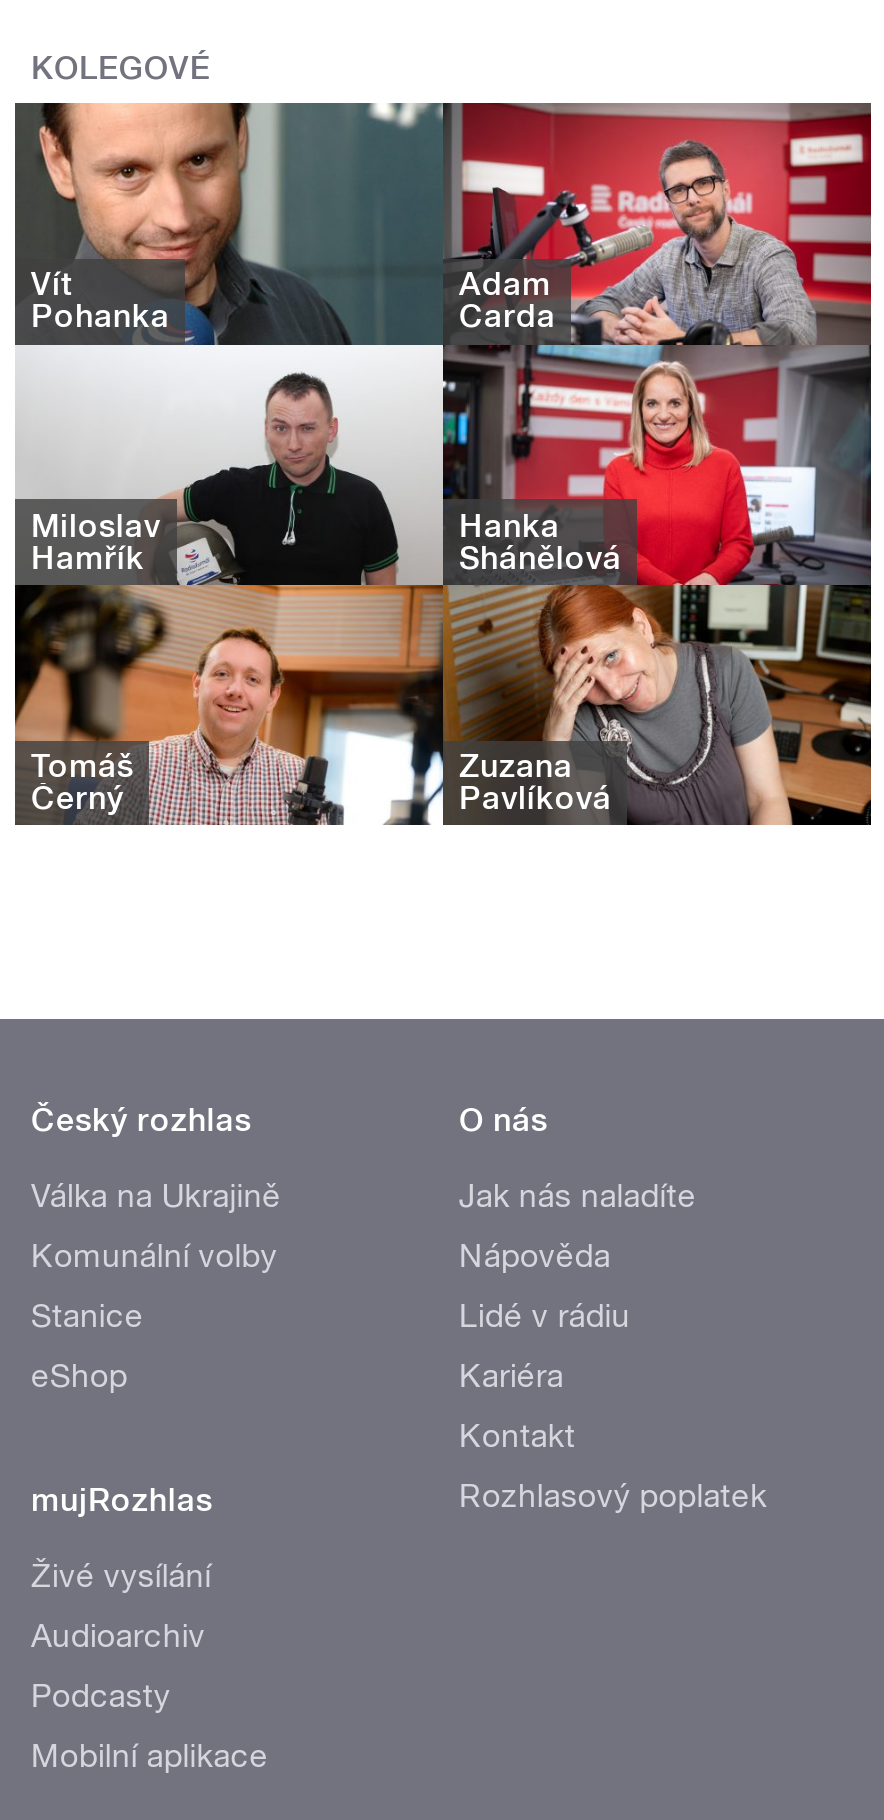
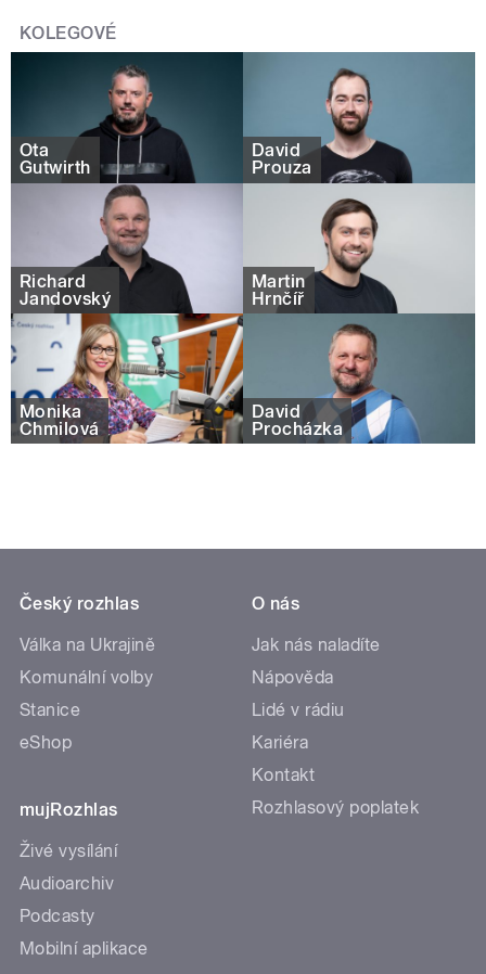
[13,101,873,827] [image] | Vít | Pohanka -> [10,51,476,445] [image] | Ota | Gutwirth
[459,266,556,336] Adam | Carda -> [252,140,312,178] David | Prouza
[31,506,161,576] Miloslav | Hamřík -> [20,271,111,309] Richard | Jandovský
[459,506,622,576] Hanka | Shánělová -> [252,271,306,309] Martin | Hrnčíř
[31,747,134,817] Tomáš | Černý -> [20,401,100,439] Monika | Chmilová
[459,747,612,817] Zuzana | Pavlíková -> [252,401,343,439] David | Procházka

